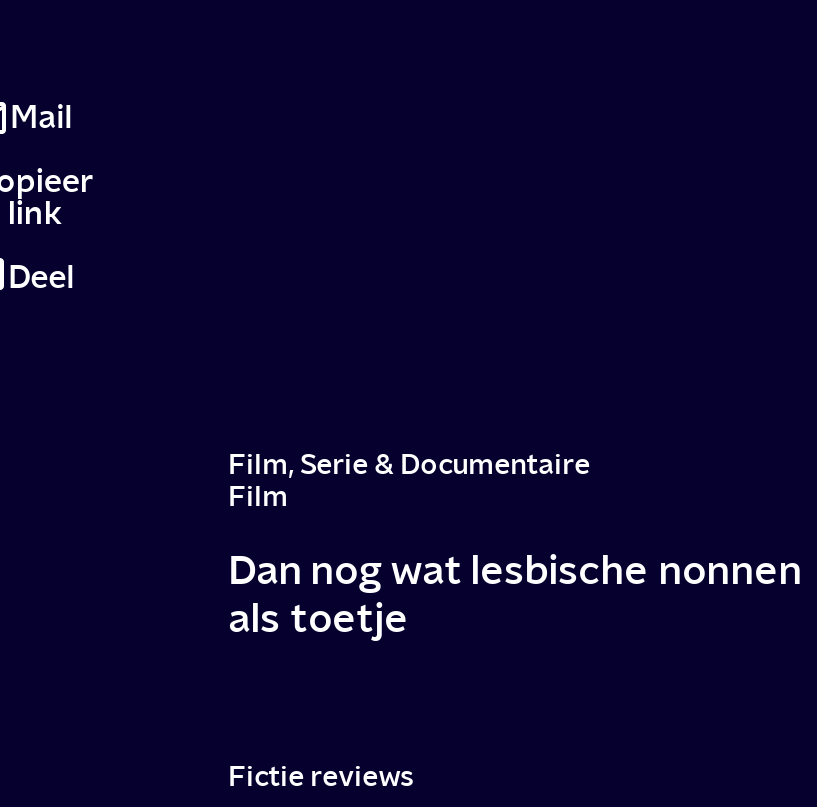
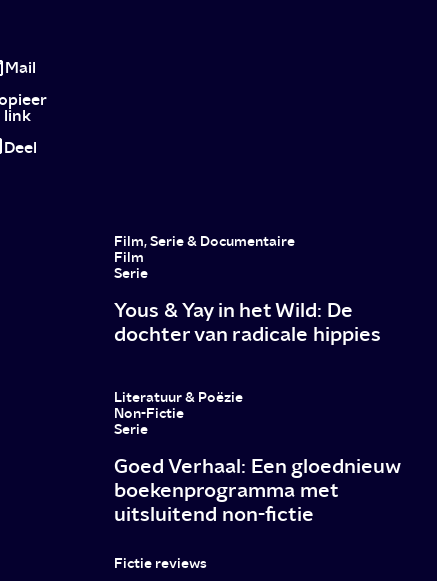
[228,544,800,642] Dan nog wat lesbische nonnen | als toetje -> [114,264,400,526] Serie | Yous & Yay in het Wild: De | dochter van radicale hippies | Literatuur & Poëzie | Non-Fictie | Serie | Goed Verhaal: Een gloednieuw | boekenprogramma met | uitsluitend non-fictie

